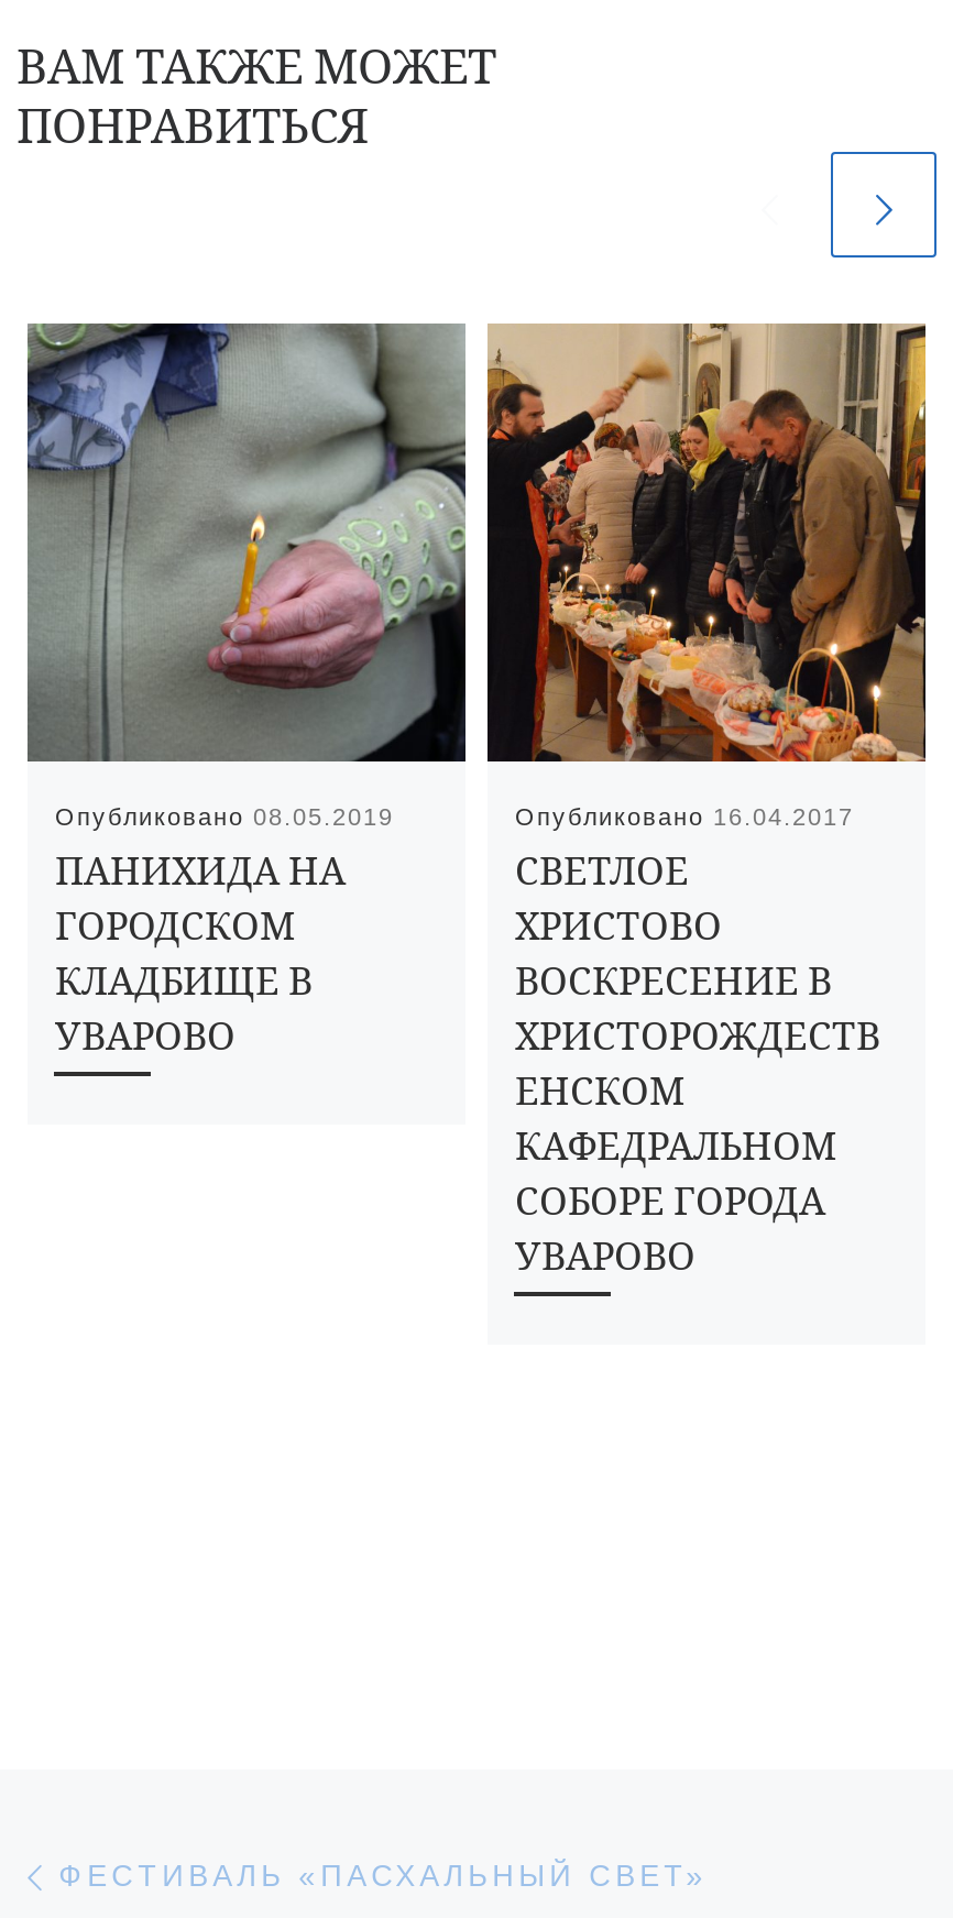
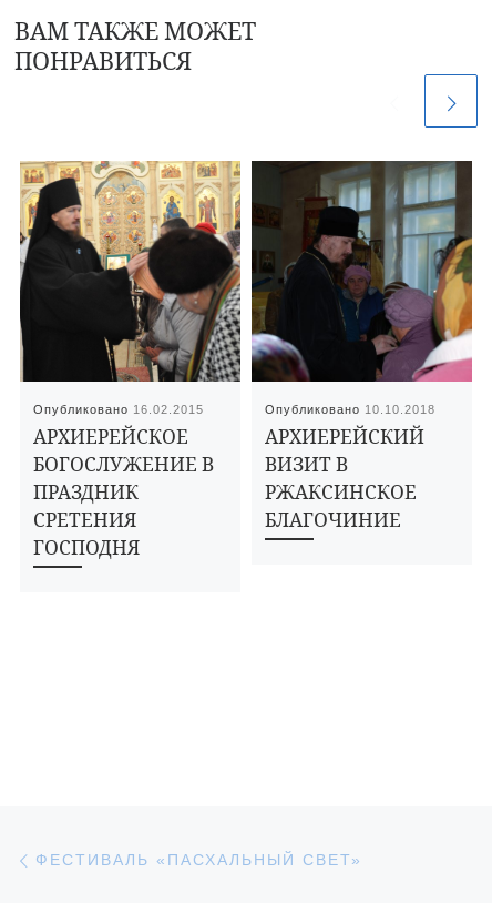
[25,321,465,1060] [image] | Опубликовано 08.05.2019 | ПАНИХИДА НА | ГОРОДСКОМ | КЛАДБИЩЕ В | УВАРОВО -> [20,160,242,560] [image] | Опубликовано 16.02.2015 | АРХИЕРЕЙСКОЕ | БОГОСЛУЖЕНИЕ В | ПРАЗДНИК | СРЕТЕНИЯ | ГОСПОДНЯ
[485,321,928,1280] [image] | Опубликовано 16.04.2017 | СВЕТЛОЕ | ХРИСТОВО | ВОСКРЕСЕНИЕ В | ХРИСТОРОЖДЕСТВ | ЕНСКОМ | КАФЕДРАЛЬНОМ | СОБОРЕ ГОРОДА | УВАРОВО -> [252,160,473,532] [image] | Опубликовано 10.10.2018 | АРХИЕРЕЙСКИЙ | ВИЗИТ В | РЖАКСИНСКОЕ | БЛАГОЧИНИЕ

